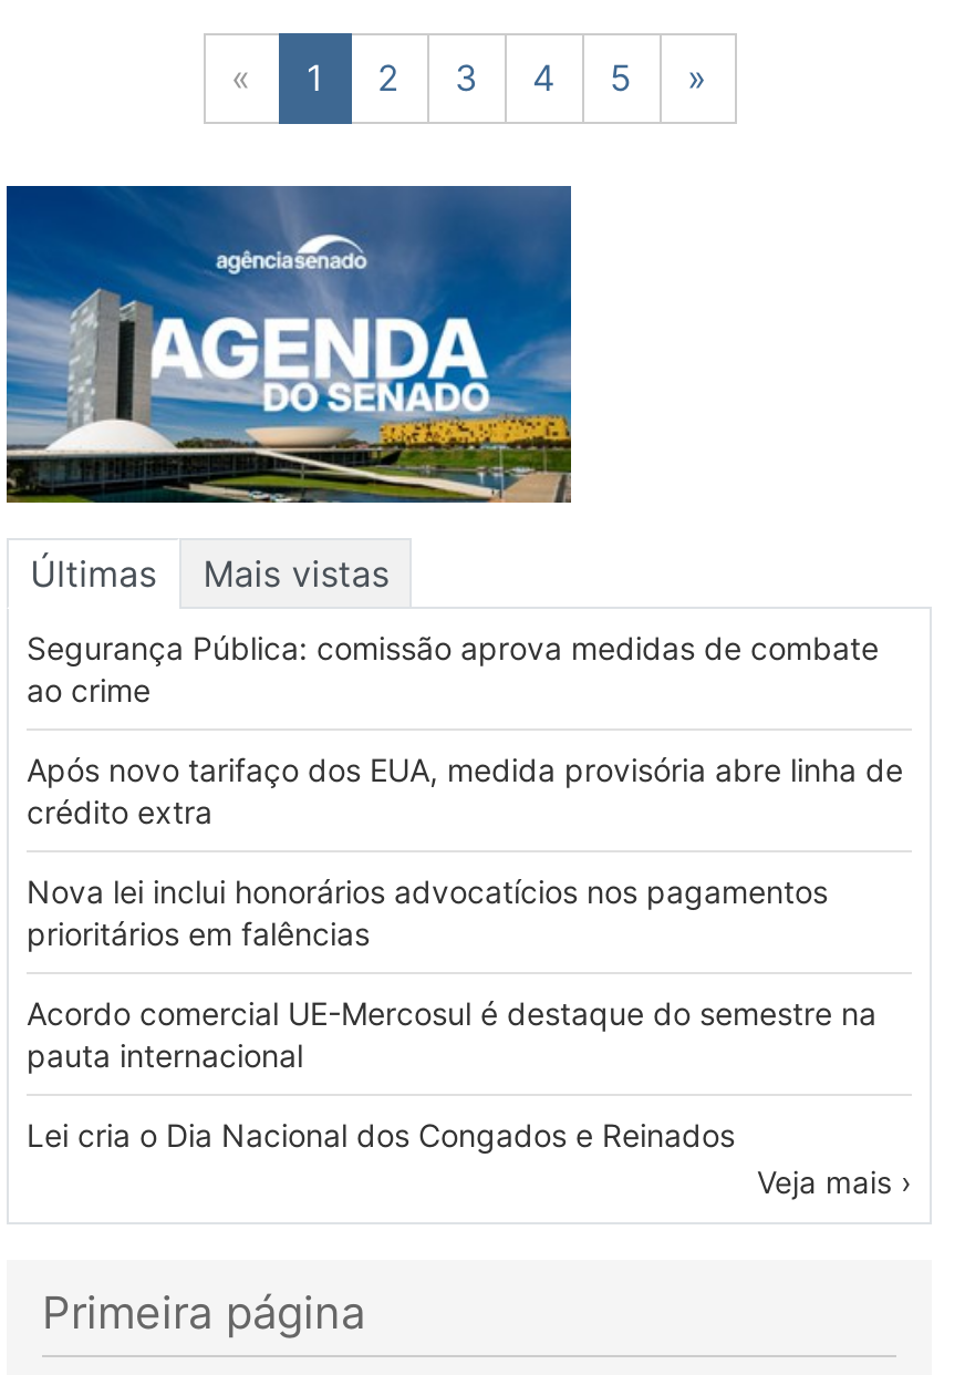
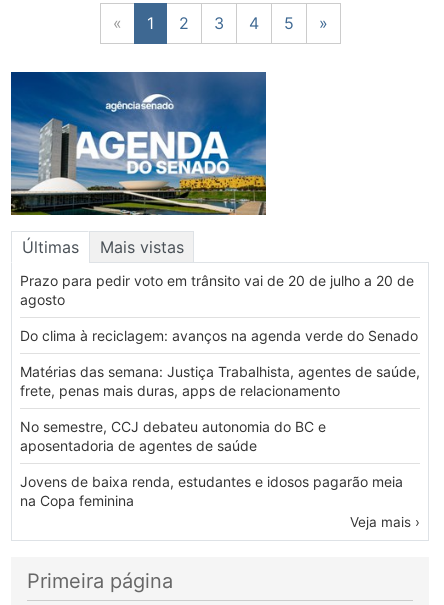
[27,629,879,708] Segurança Pública: comissão aprova medidas de combate | ao crime -> [20,272,414,308] Prazo para pedir voto em trânsito vai de 20 de julho a 20 de | agosto
[27,750,903,830] Após novo tarifaço dos EUA, medida provisória abre linha de | crédito extra -> [20,327,418,344] Do clima à reciclagem: avanços na agenda verde do Senado
[27,872,828,952] Nova lei inclui honorários advocatícios nos pagamentos | prioritários em falências -> [20,363,420,399] Matérias das semana: Justiça Trabalhista, agentes de saúde, | frete, penas mais duras, apps de relacionamento
[27,994,876,1074] Acordo comercial UE-Mercosul é destaque do semestre na | pauta internacional -> [20,418,326,454] No semestre, CCJ debateu autonomia do BC e | aposentadoria de agentes de saúde
[27,1116,735,1153] Lei cria o Dia Nacional dos Congados e Reinados -> [20,473,403,509] Jovens de baixa renda, estudantes e idosos pagarão meia | na Copa feminina

